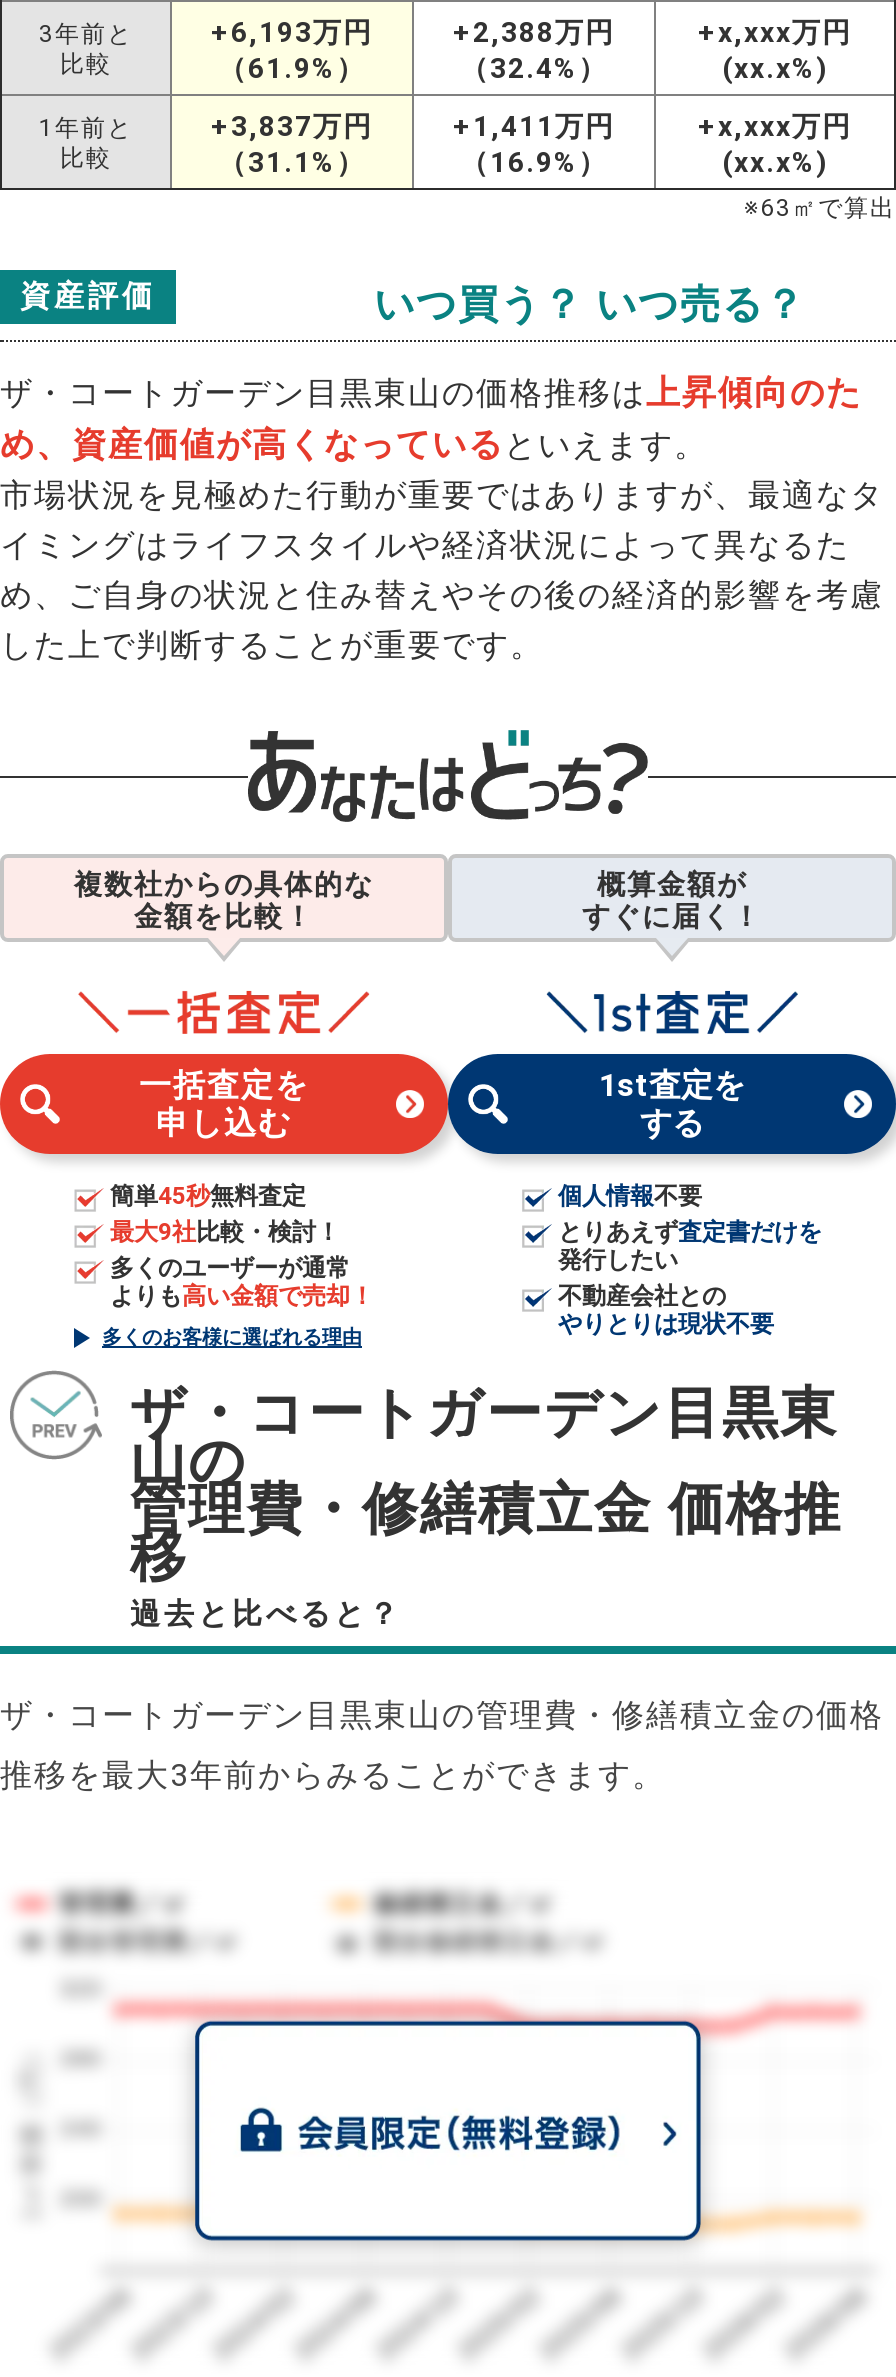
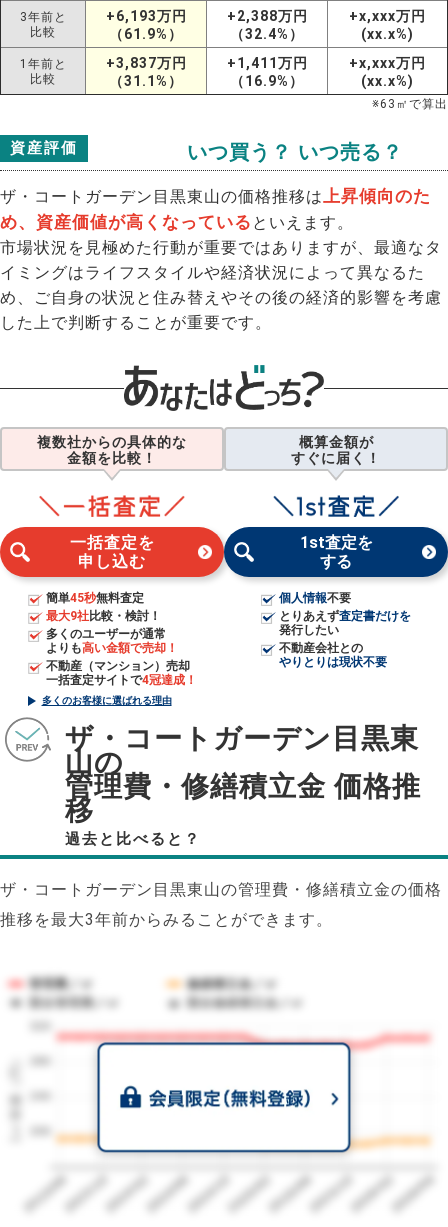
none -> [45,659,196,687] 不動産（マンション）売却 | 一括査定サイトで4冠達成！

